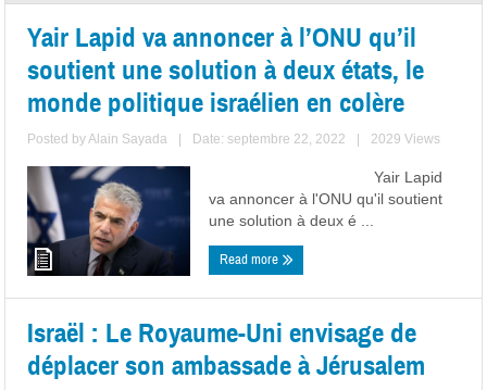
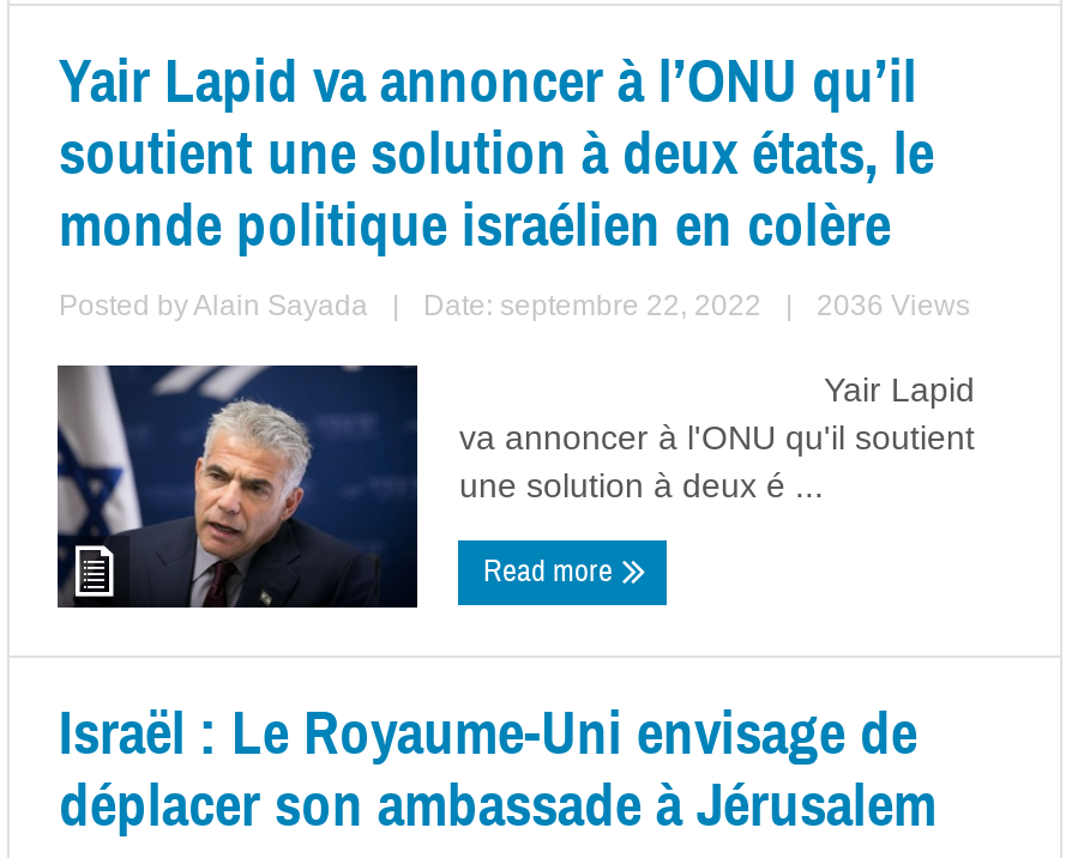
[371,131,441,147] 2029 Views -> [817,289,970,322] 2036 Views

